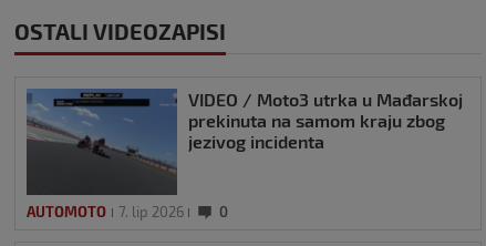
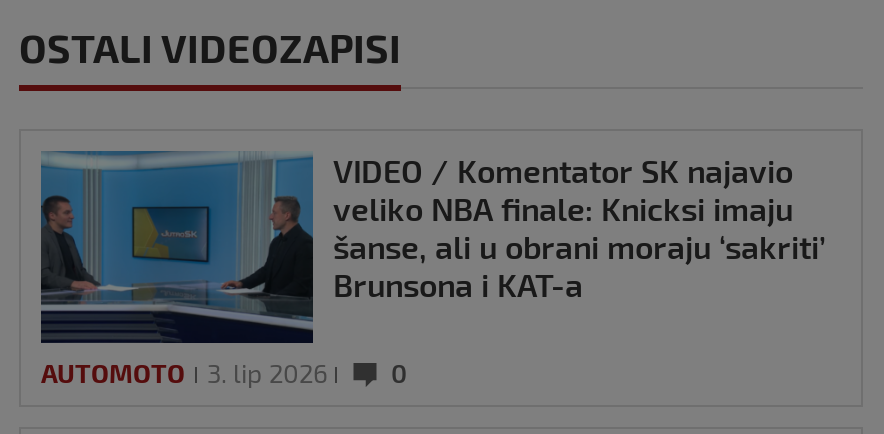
[25,88,228,221] [image] | AUTOMOTO 7. lip 2026 0 -> [39,151,407,389] [image] | AUTOMOTO 3. lip 2026 0
[188,89,463,152] VIDEO / Moto3 utrka u Mađarskoj | prekinuta na samom kraju zbog | jezivog incidenta -> [333,151,825,303] VIDEO / Komentator SK najavio | veliko NBA finale: Knicksi imaju | šanse, ali u obrani moraju ‘sakriti’ | Brunsona i KAT-a

